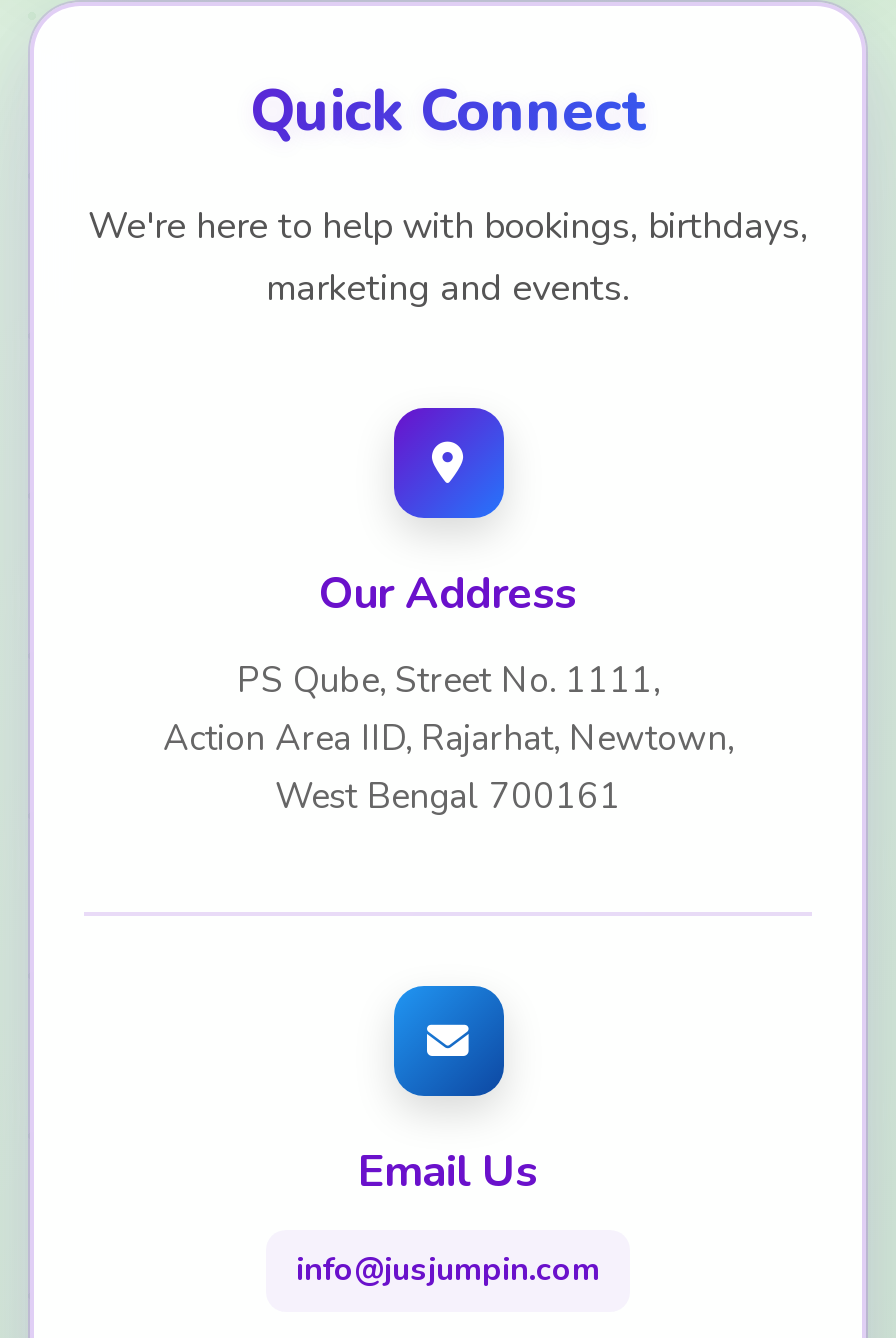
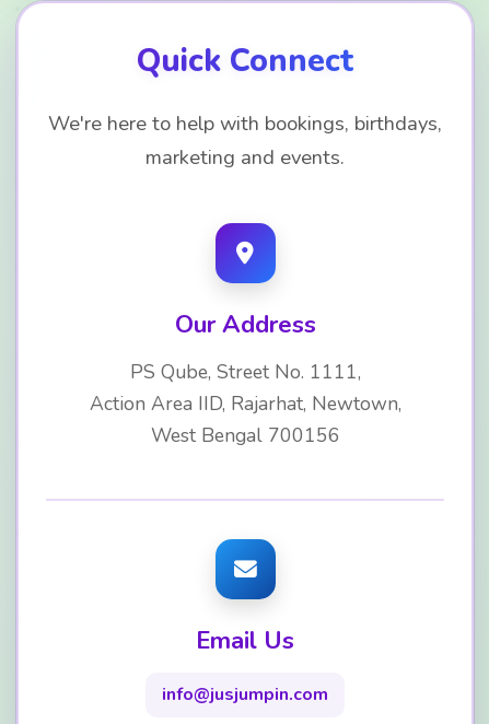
[275,771,621,819] West Bengal 700161 -> [150,422,340,448] West Bengal 700156

